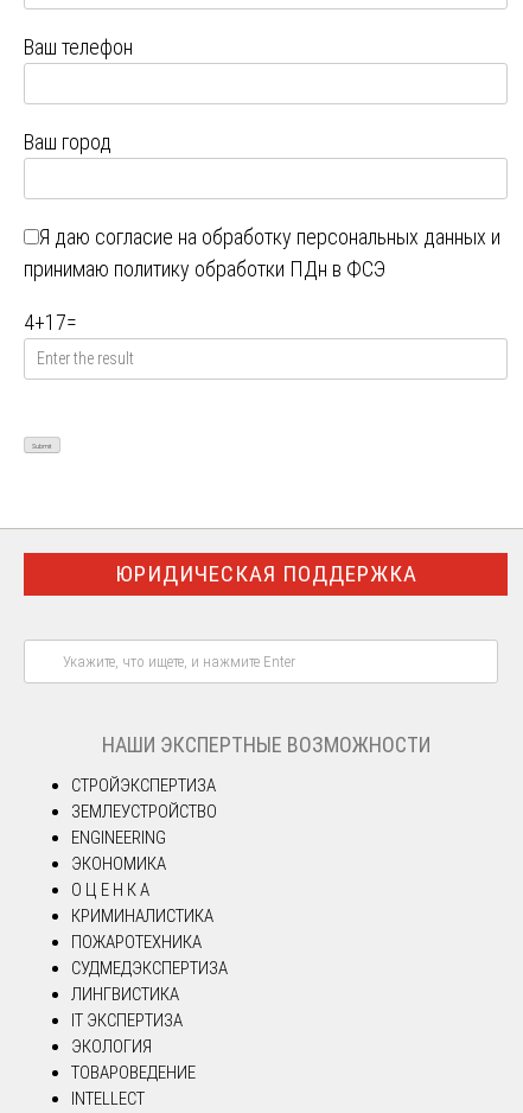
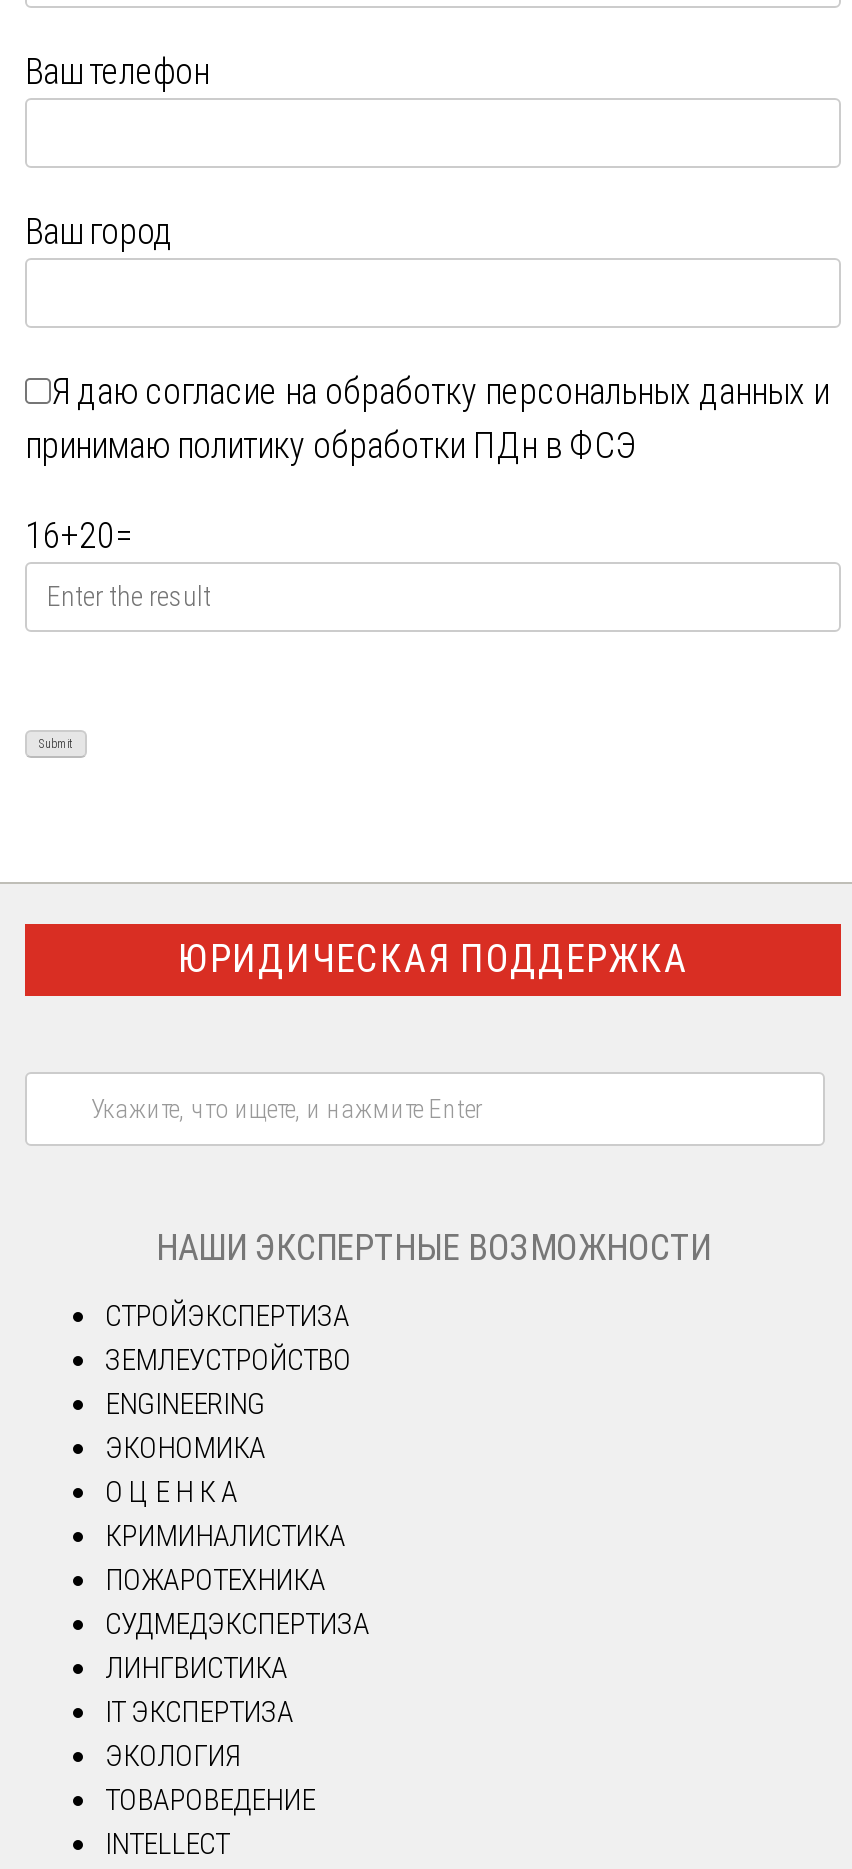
[24,310,77,335] 4+17= -> [25,515,133,557] 16+20=

